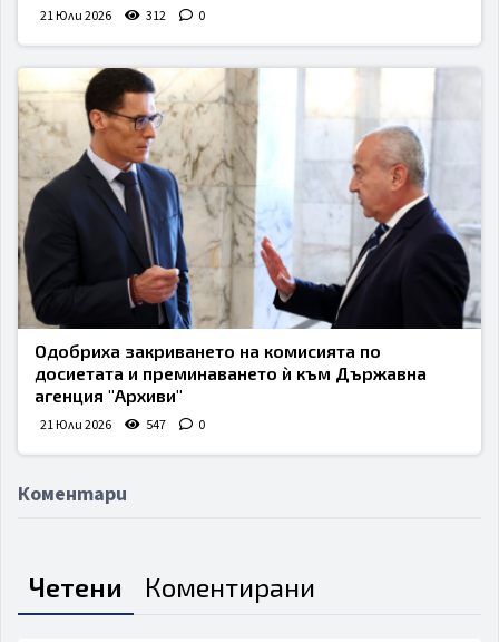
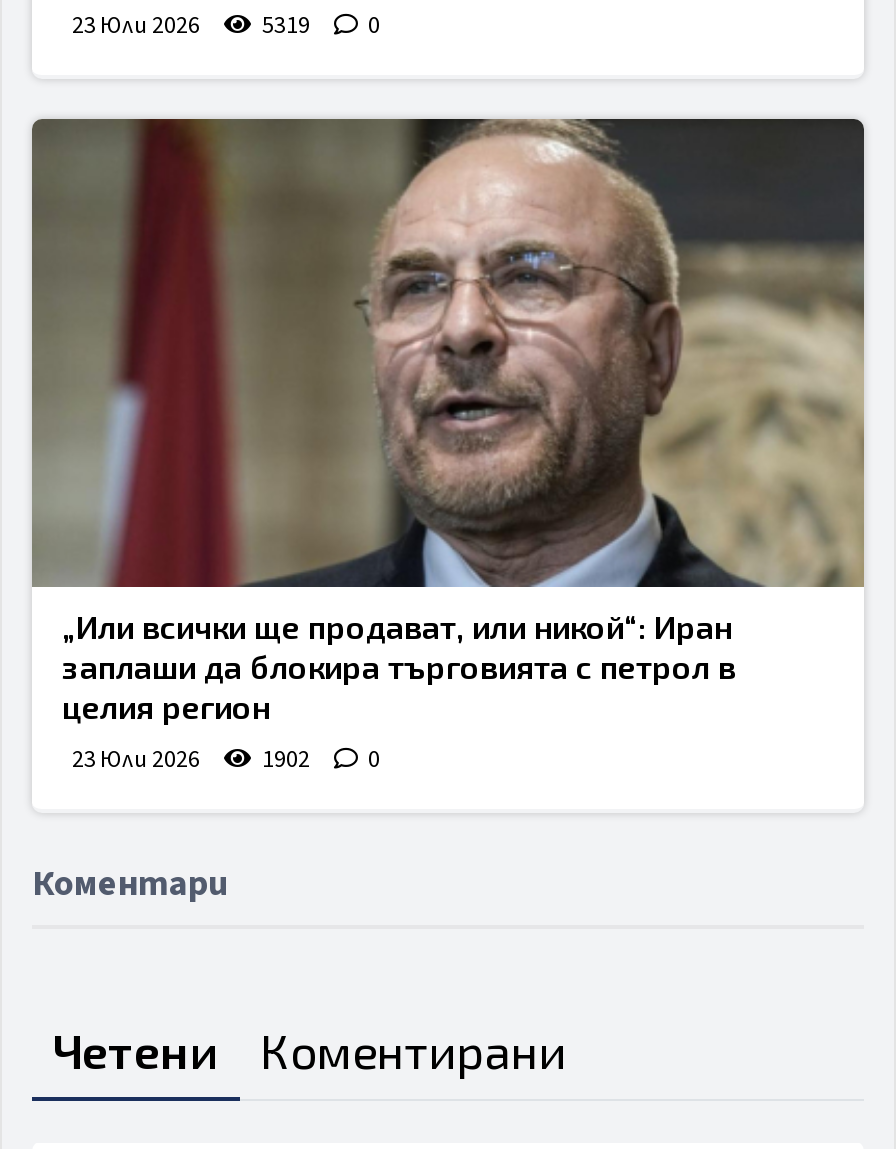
[40,6,166,25] 21 Юли 2026 | 312 -> [72,8,310,42] 23 Юли 2026 | 5319
[18,68,481,405] [image] | Одобриха закриването на комисията по | досиетата и преминаването ѝ към Държавна | агенция "Архиви" -> [30,117,866,724] [image] | „Или всички ще продават, или никой“: Иран | заплаши да блокира търговията с петрол в | целия регион
[40,415,166,434] 21 Юли 2026 | 547 -> [72,742,310,776] 23 Юли 2026 | 1902

